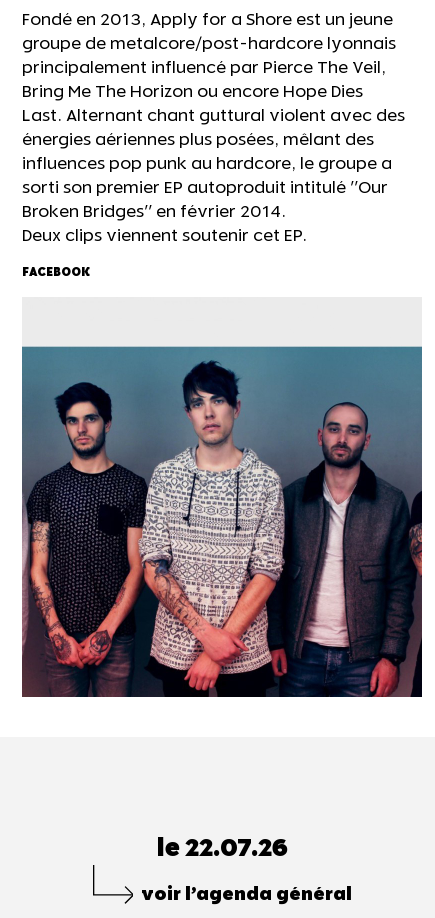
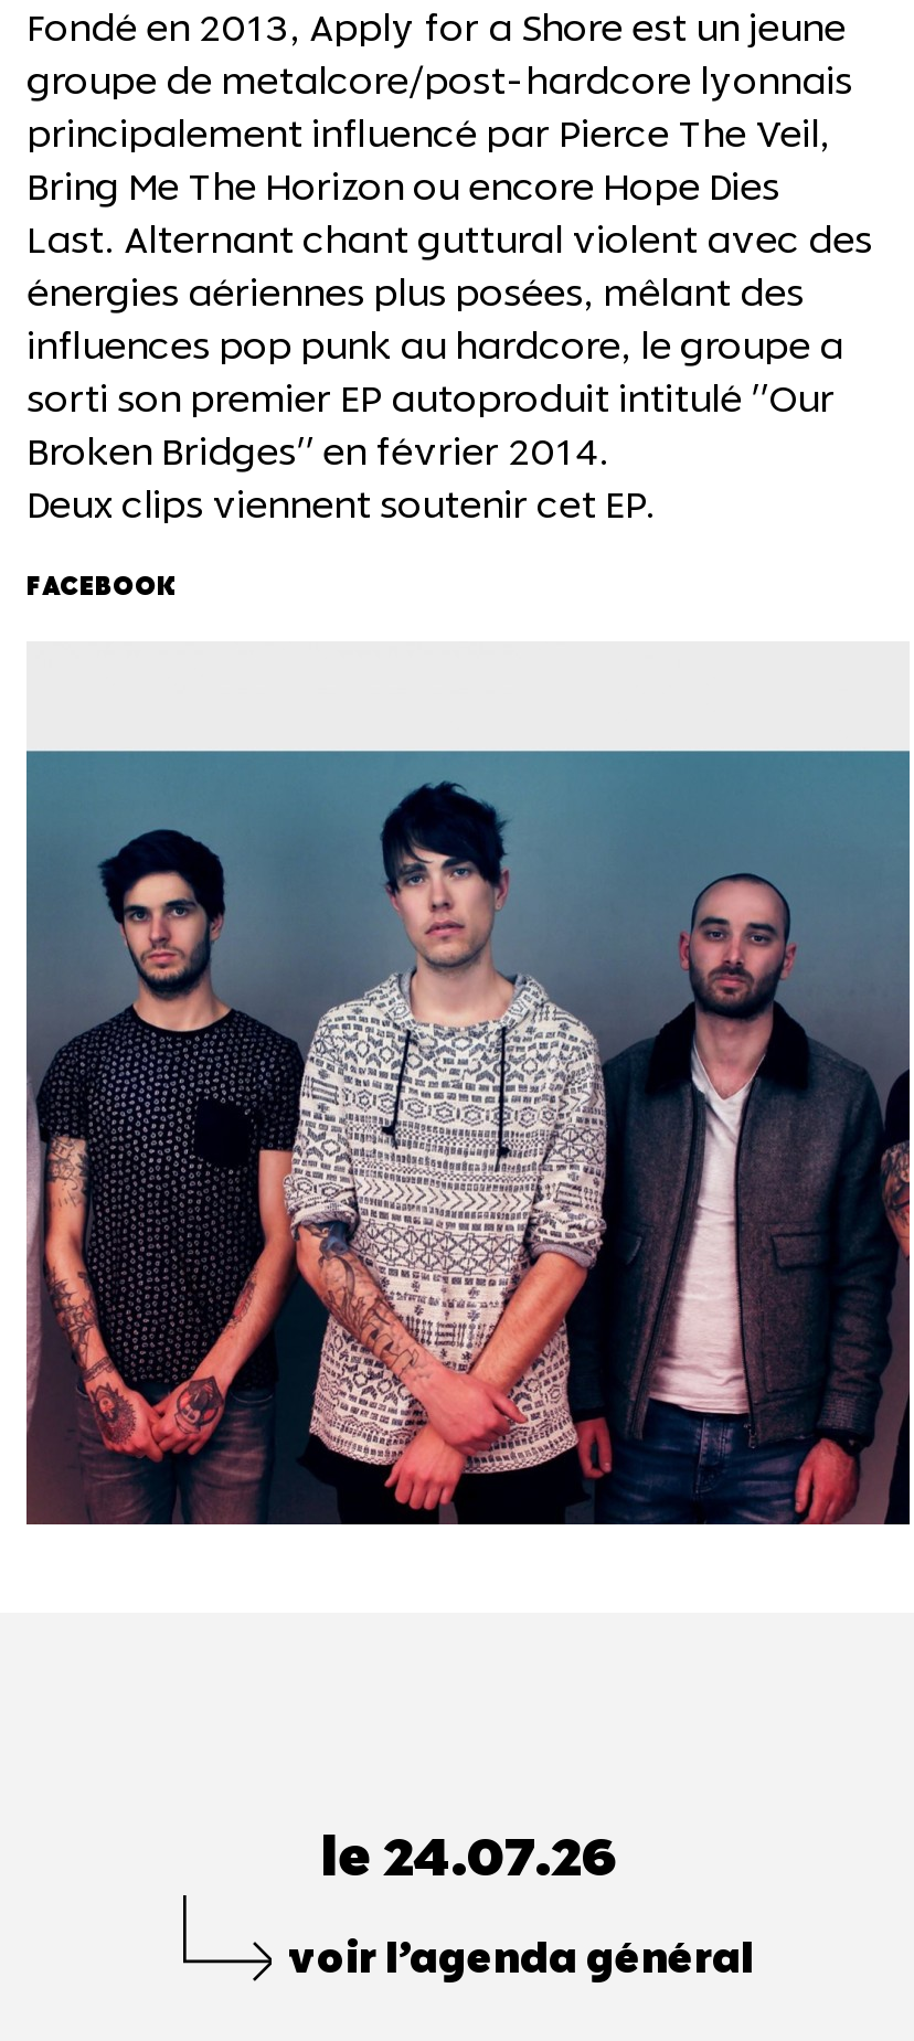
[156,834,287,863] le 22.07.26 -> [320,1827,616,1891] le 24.07.26

